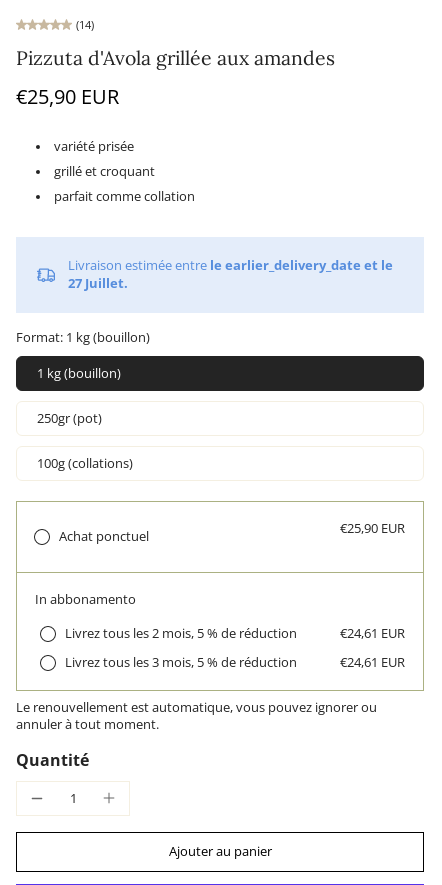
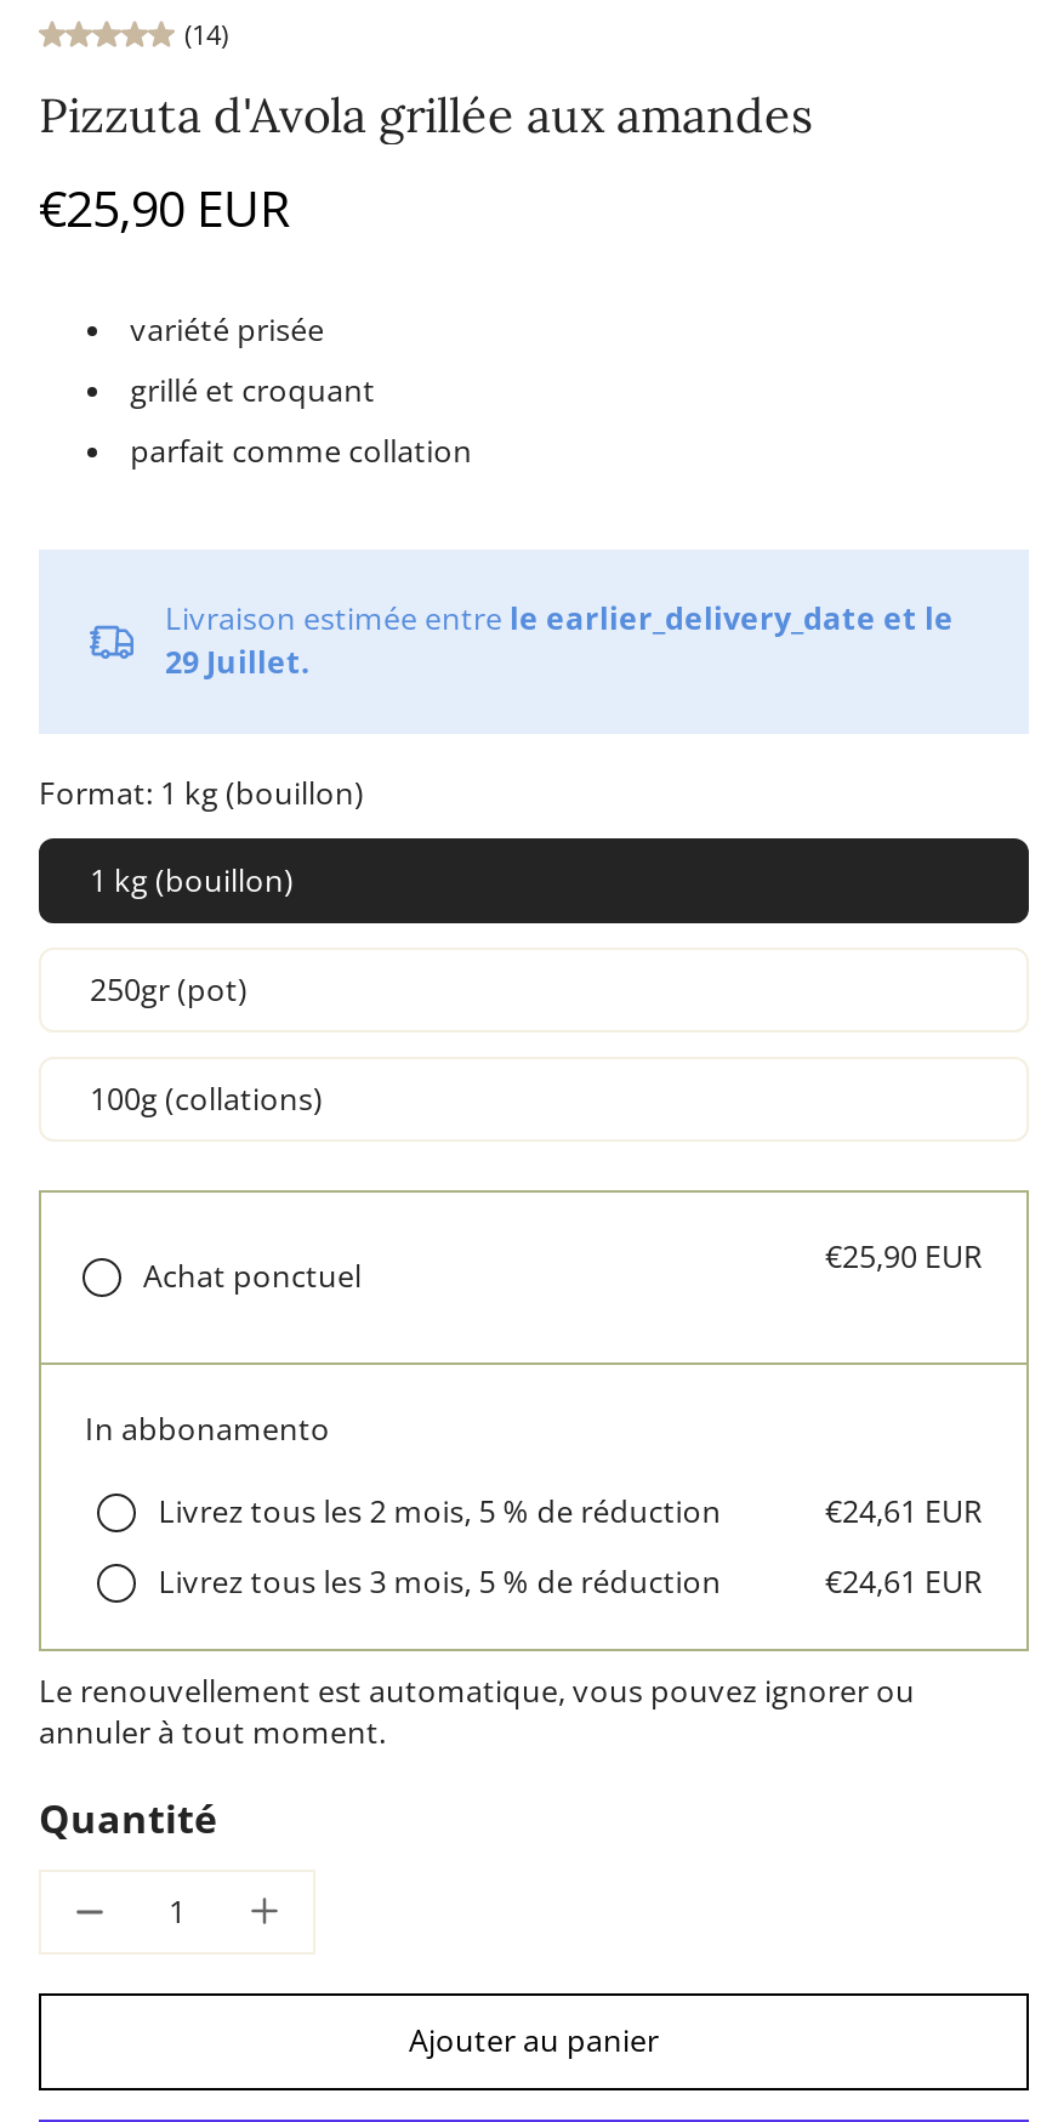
[68,275,128,292] 27 Juillet. -> [165,641,311,683] 29 Juillet.

